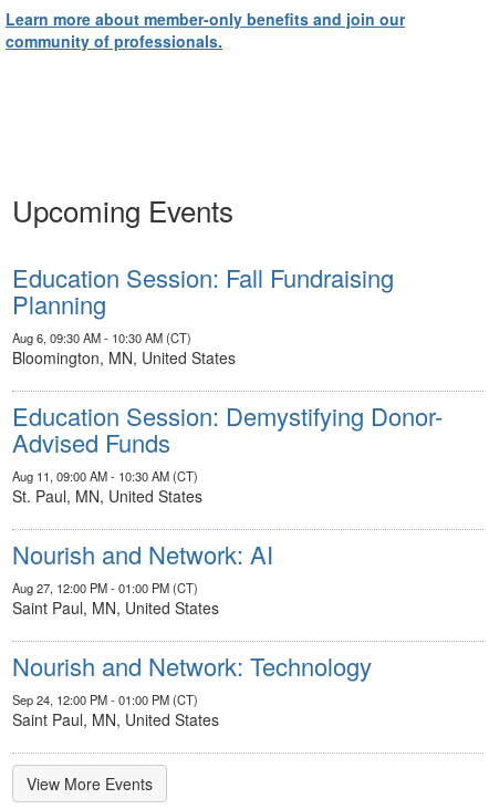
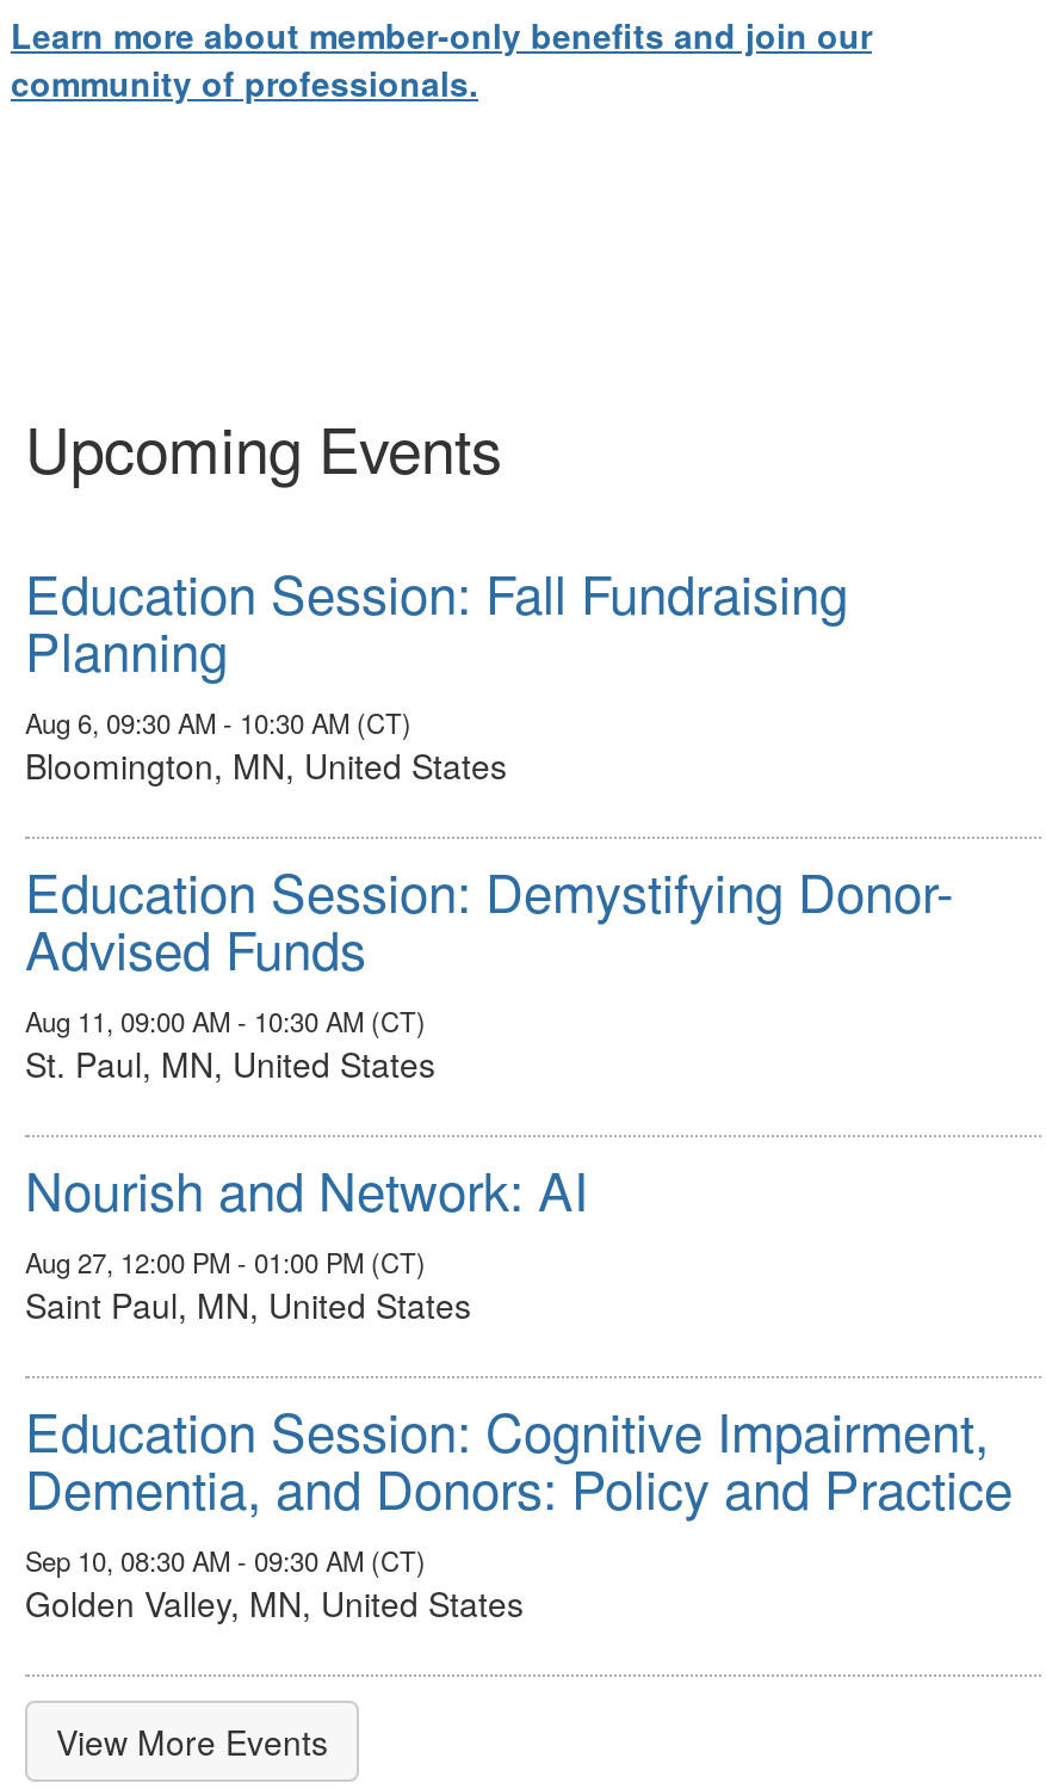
[12,649,372,730] Nourish and Network: Technology | Sep 24, 12:00 PM - 01:00 PM (CT) | Saint Paul, MN, United States -> [25,1393,1013,1627] Education Session: Cognitive Impairment, | Dementia, and Donors: Policy and Practice | Sep 10, 08:30 AM - 09:30 AM (CT) | Golden Valley, MN, United States

